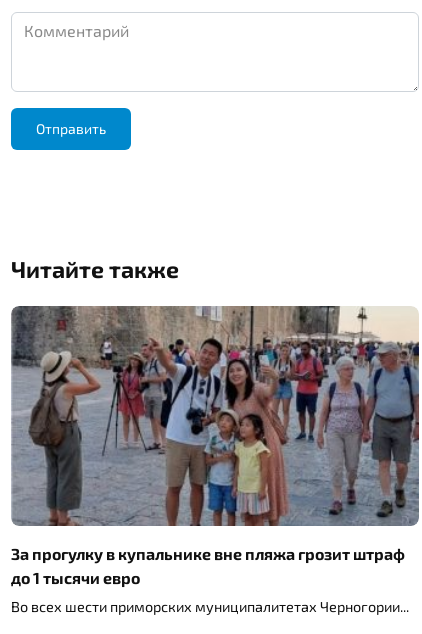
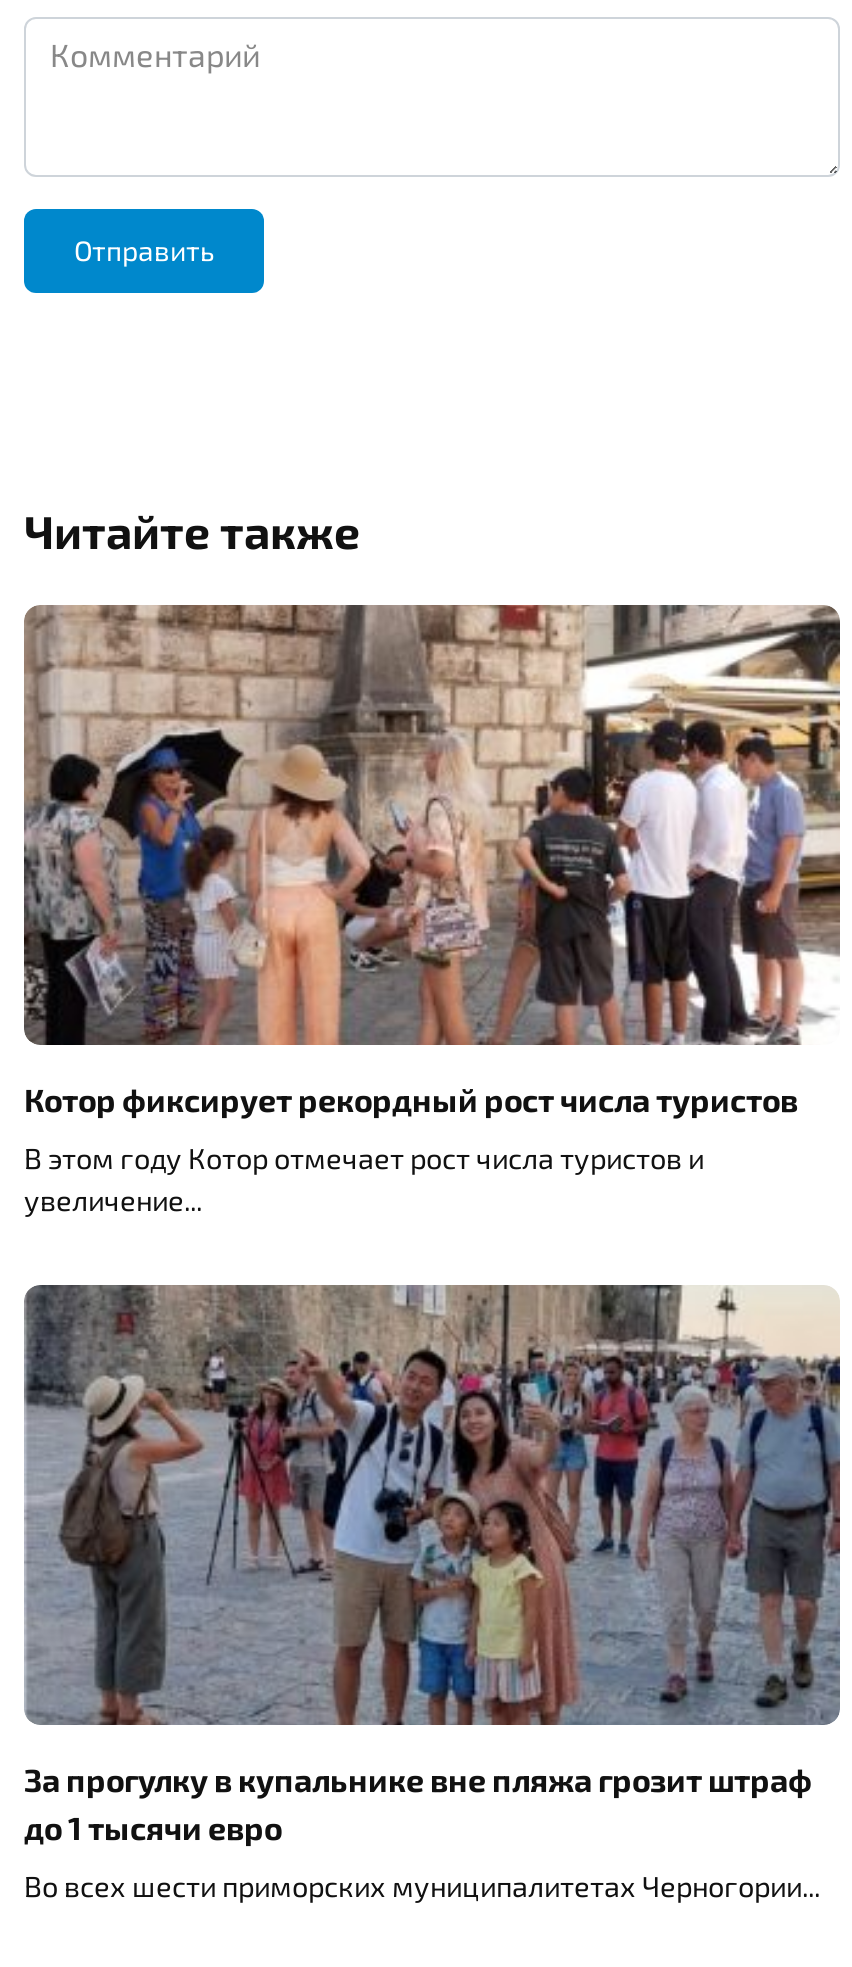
none -> [24,605,842,1217] [image] | Котор фиксирует рекордный рост числа туристов | В этом году Котор отмечает рост числа туристов и | увеличение

